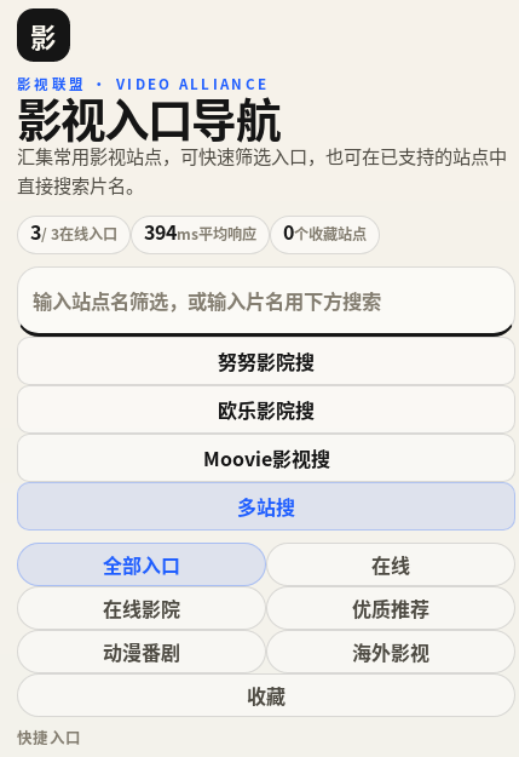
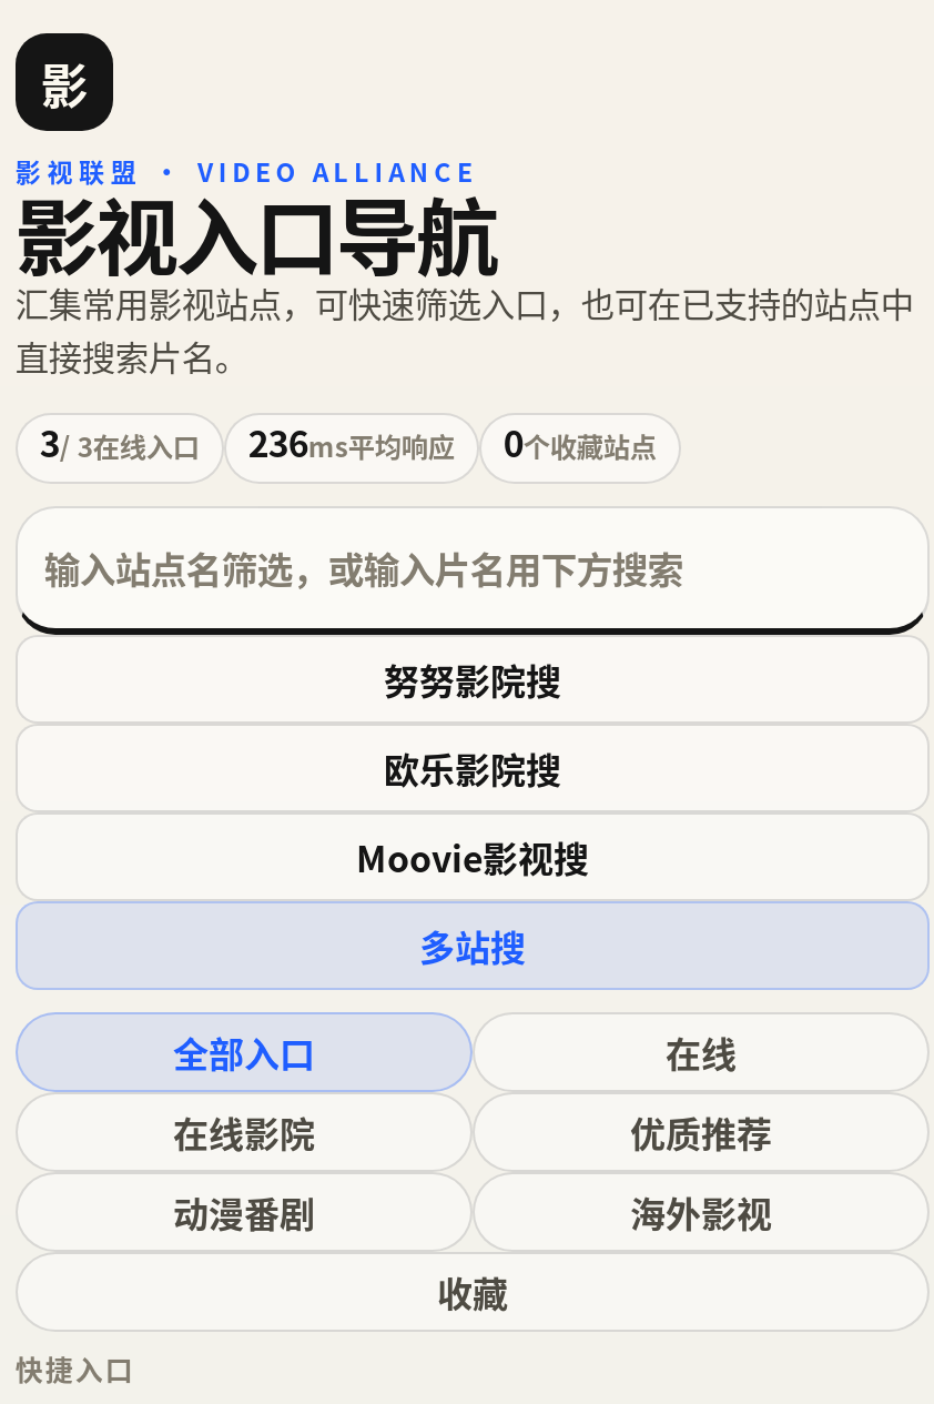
[30,217,366,246] 3 / 3在线入口 394ms平均响应 0个收藏站点 -> [40,415,656,468] 3 / 3在线入口 236ms平均响应 0个收藏站点

